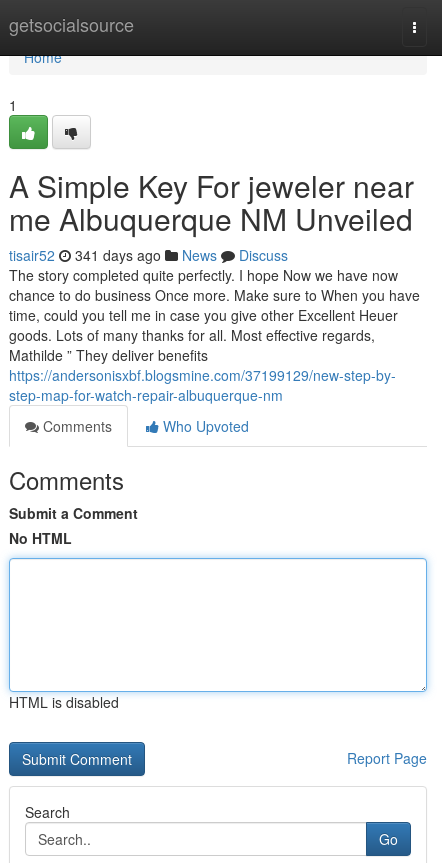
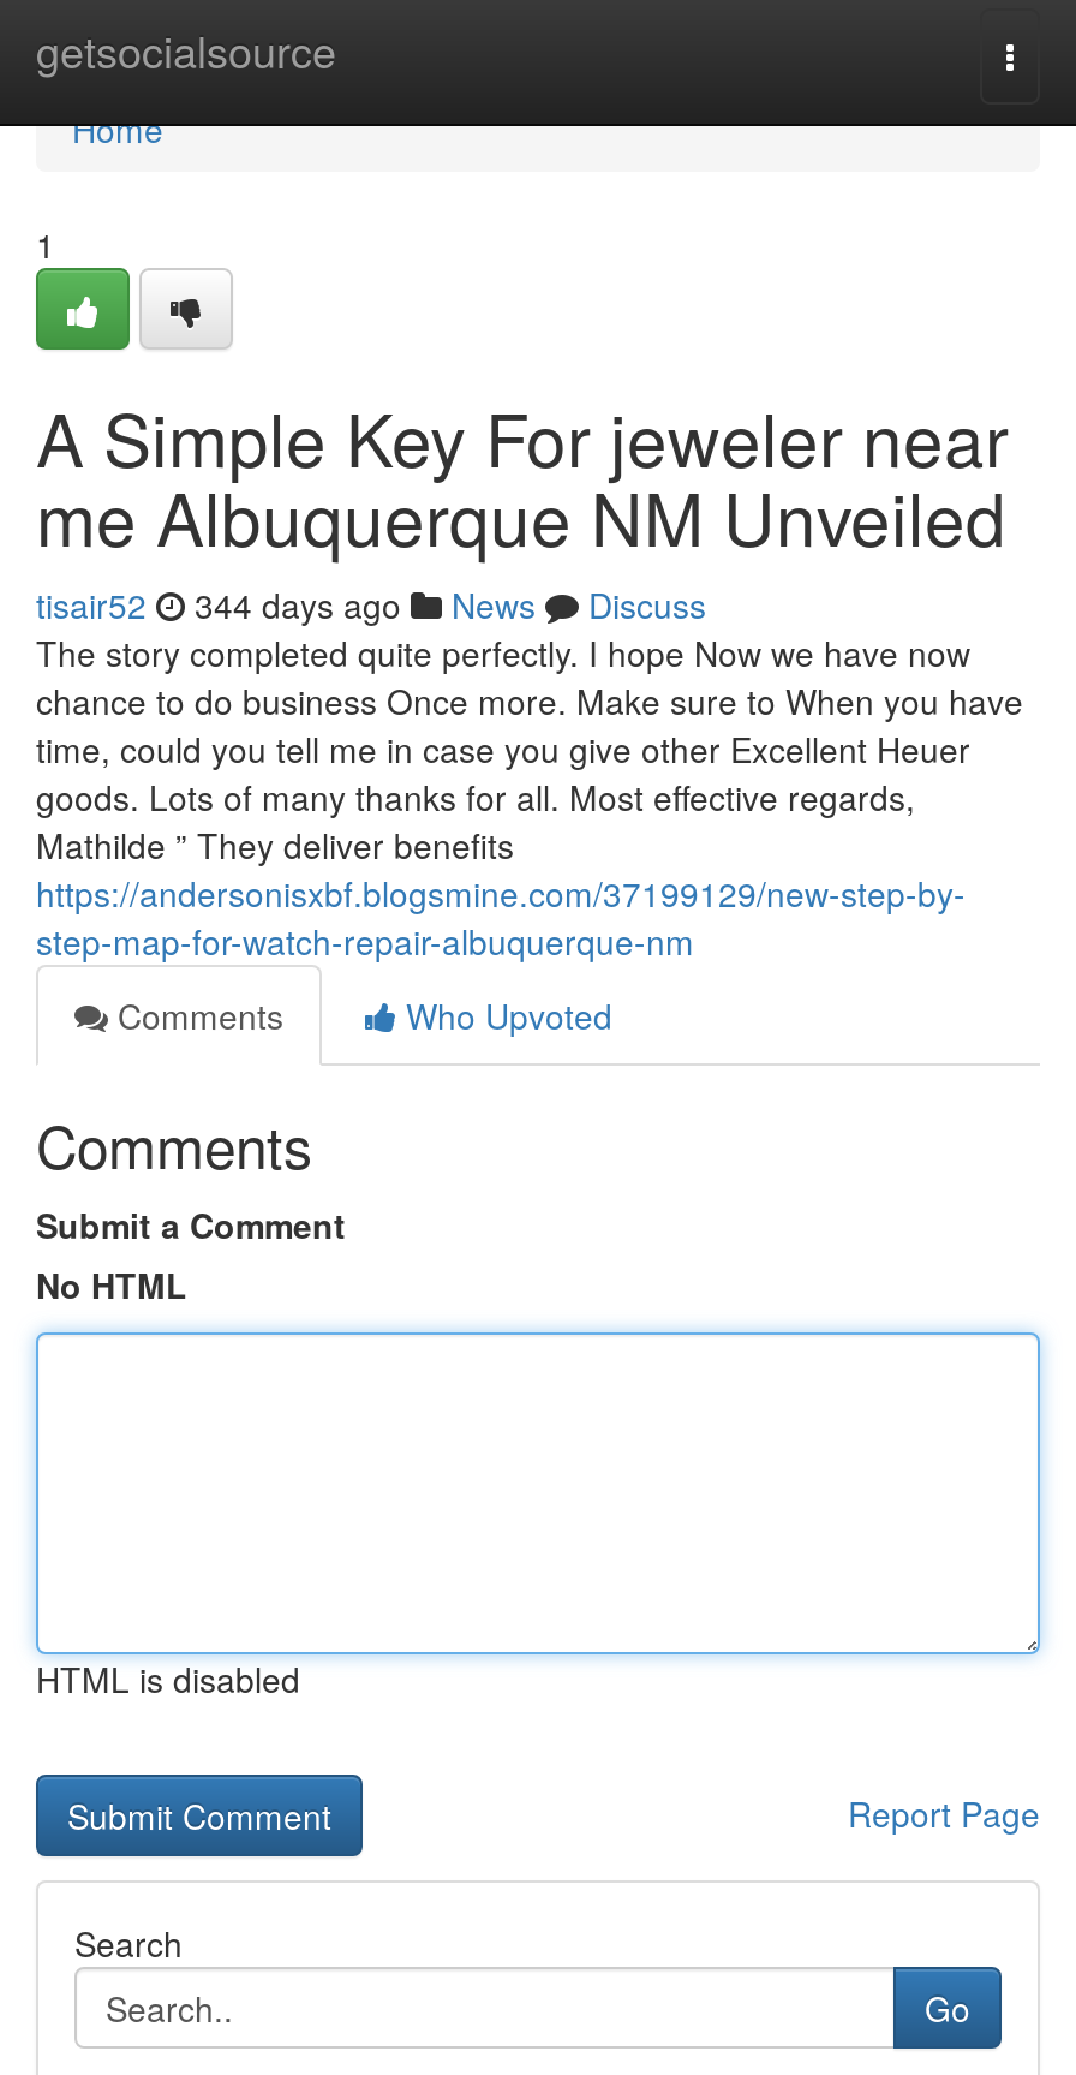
[9,245,288,265] tisair52 341 days ago News Discuss -> [36,580,706,628] tisair52 344 days ago News Discuss

